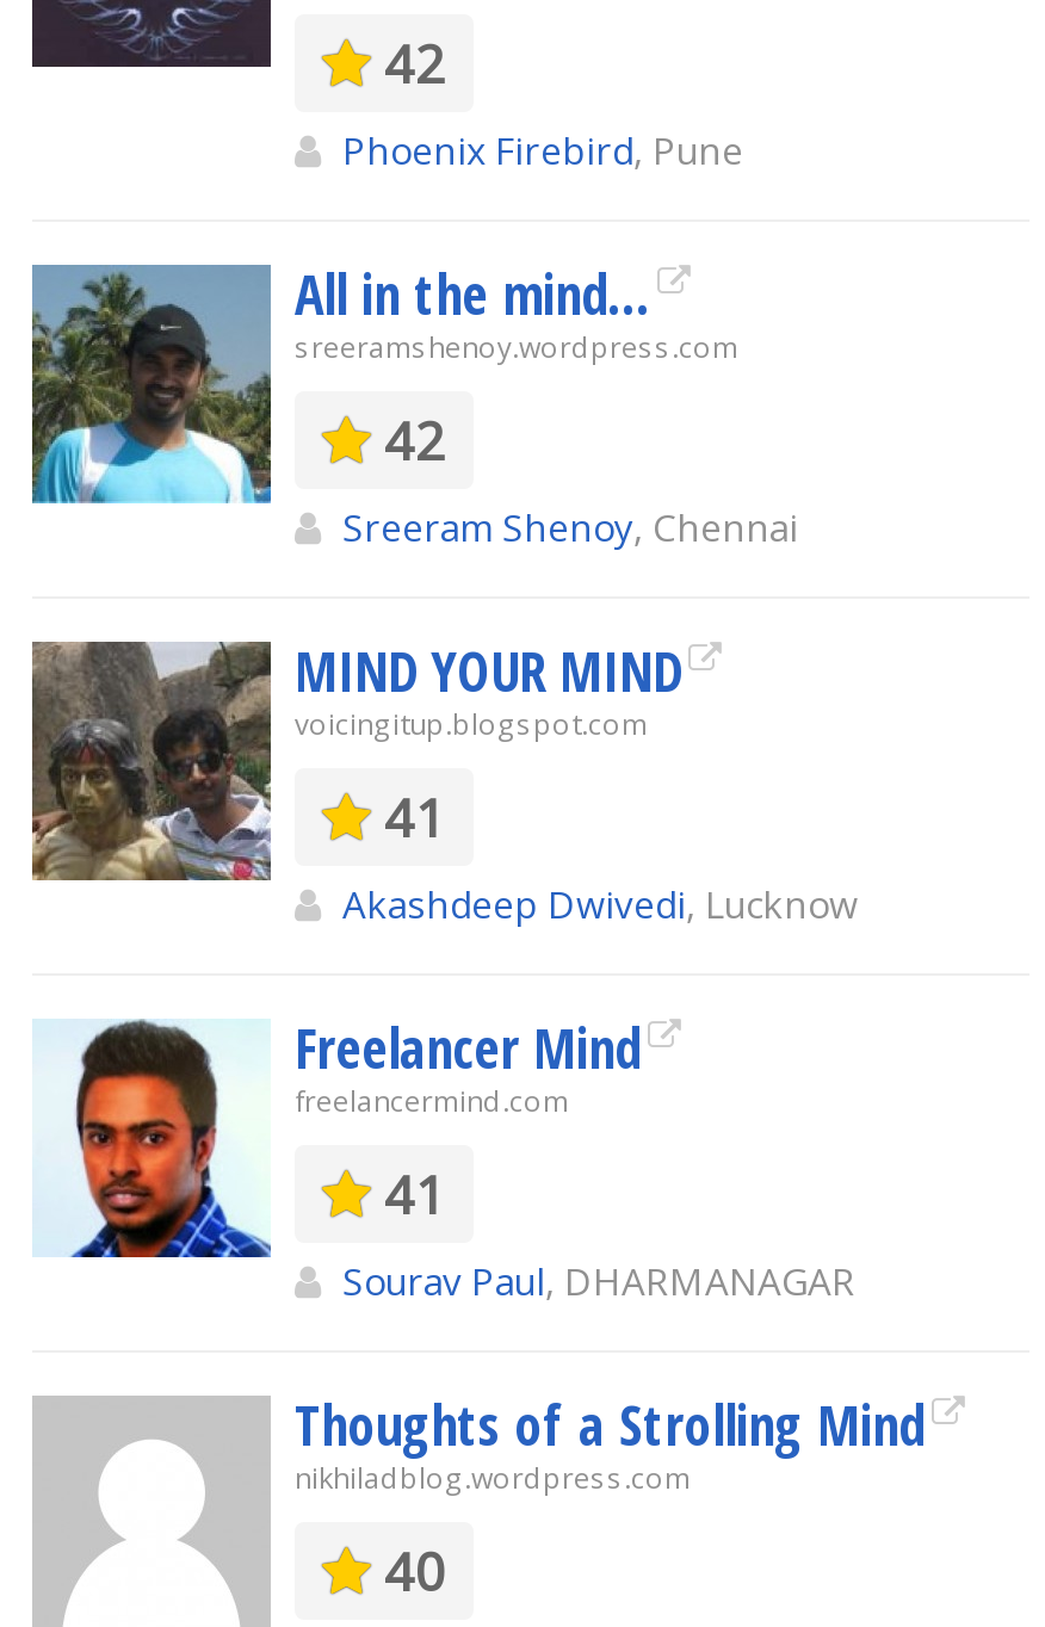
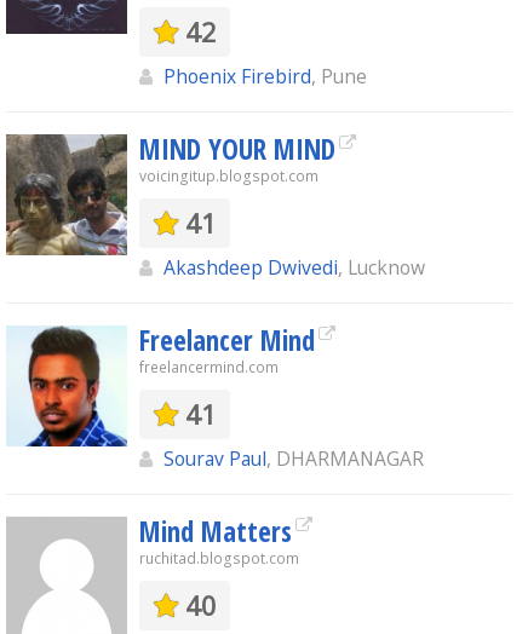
[30,255,798,553] [image] | All in the mind... | sreeramshenoy.wordpress.com | 42 | Sreeram Shenoy, Chennai -> none
[295,1386,925,1498] Thoughts of a Strolling Mind | nikhiladblog.wordpress.com -> [139,512,299,569] Mind Matters | ruchitad.blogspot.com

